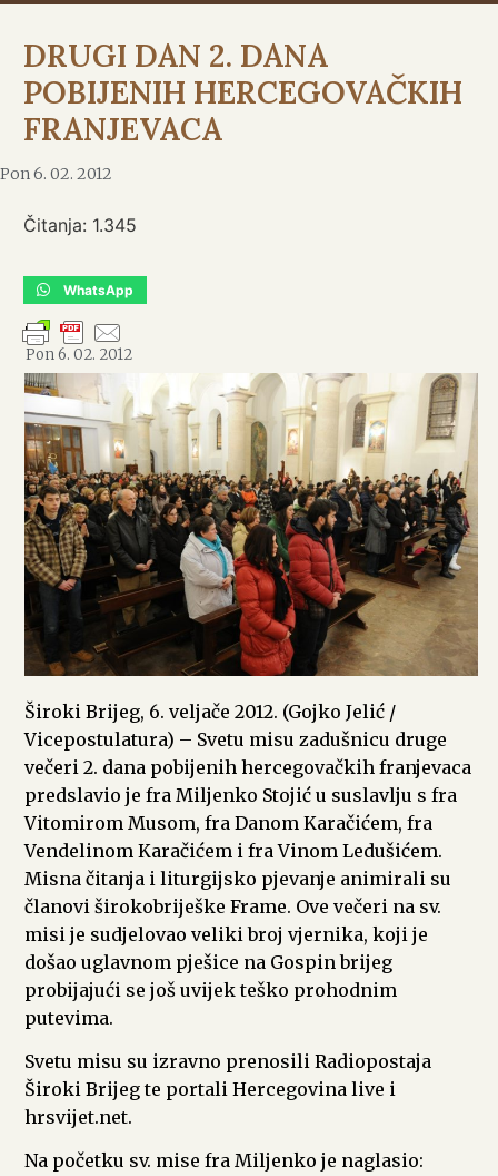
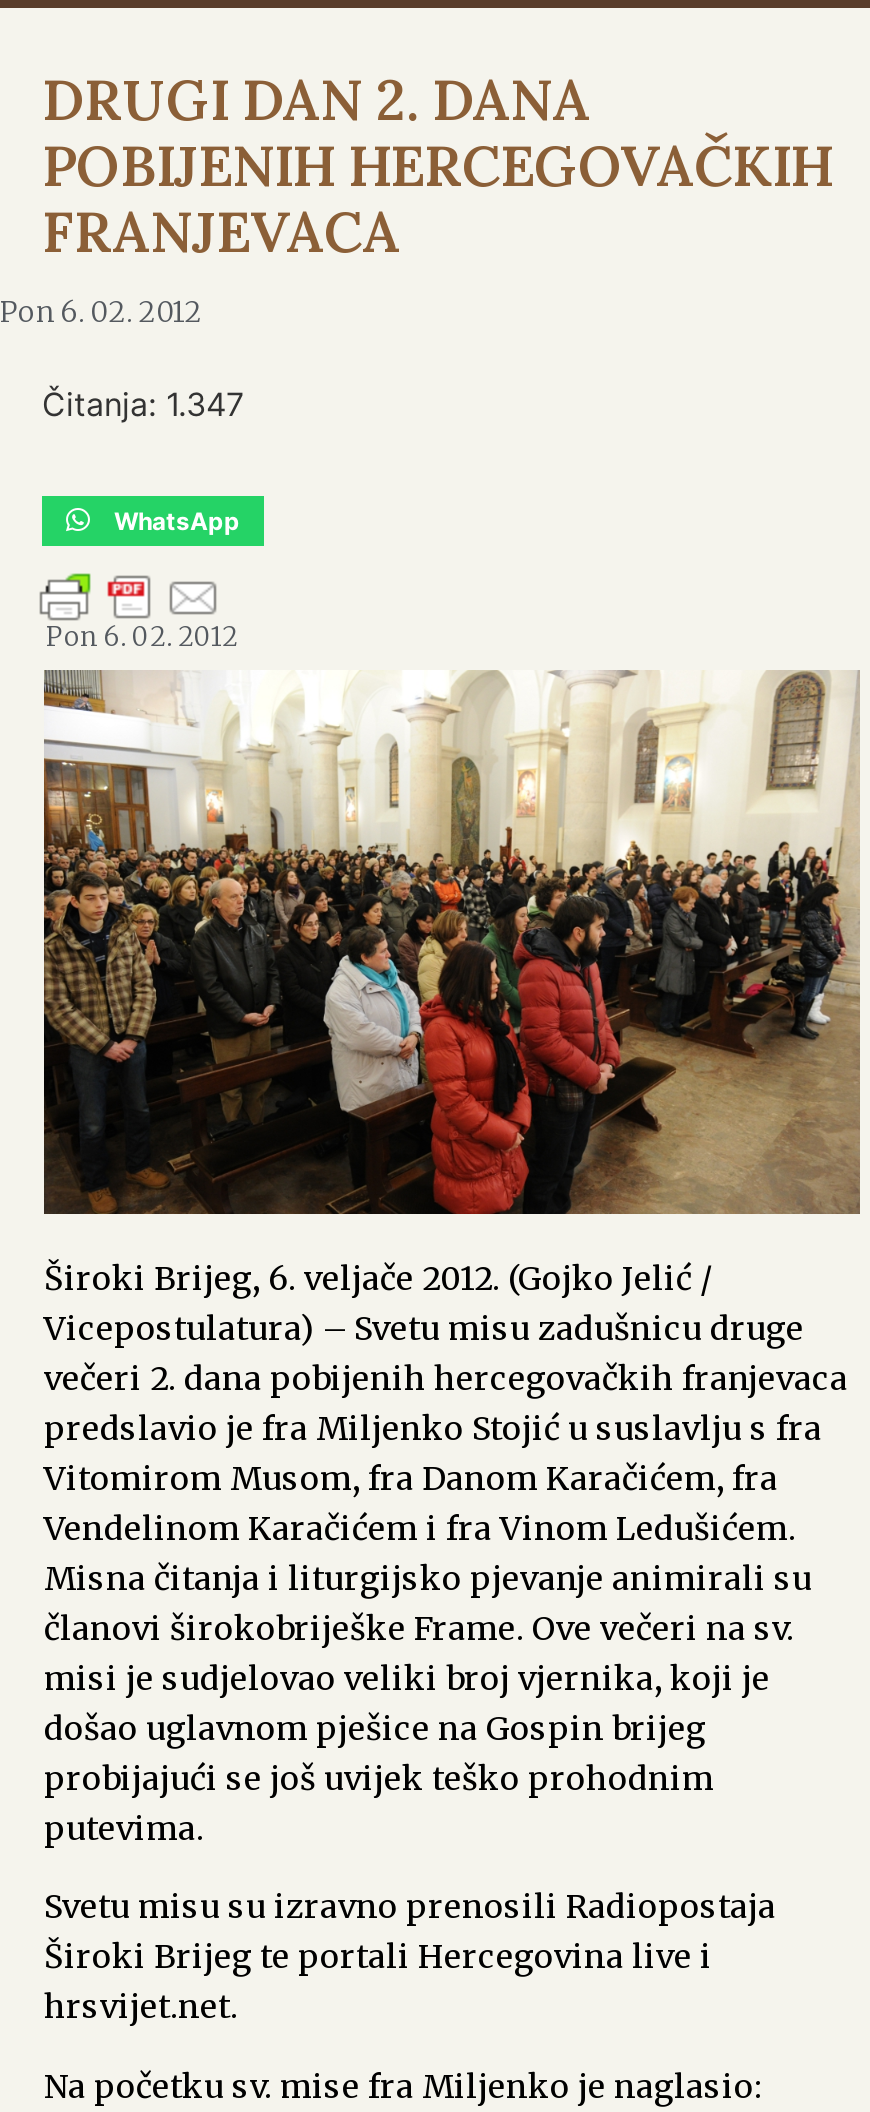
[23,214,137,237] Čitanja: 1.345 -> [42,385,244,425] Čitanja: 1.347

